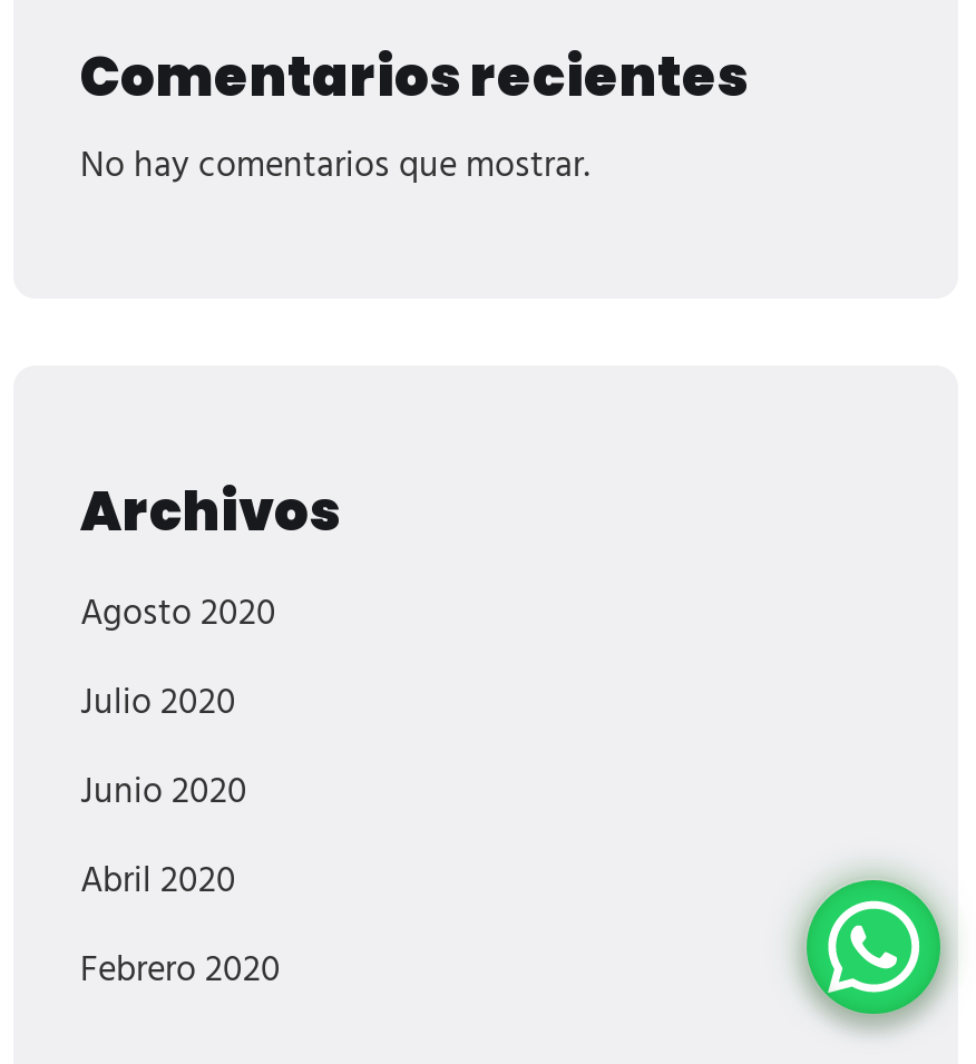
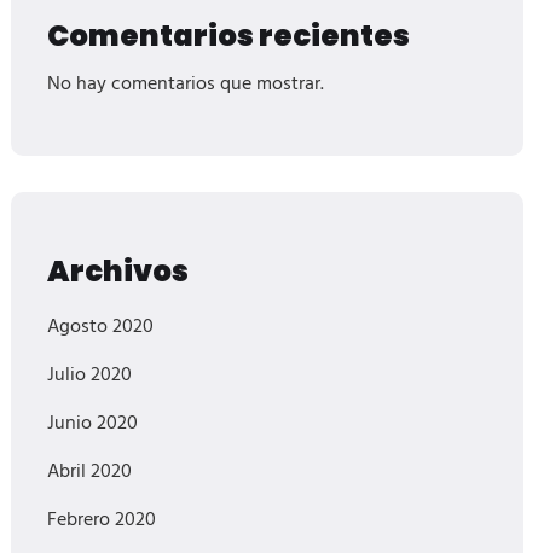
[793,868,954,1033] [image] -> none

